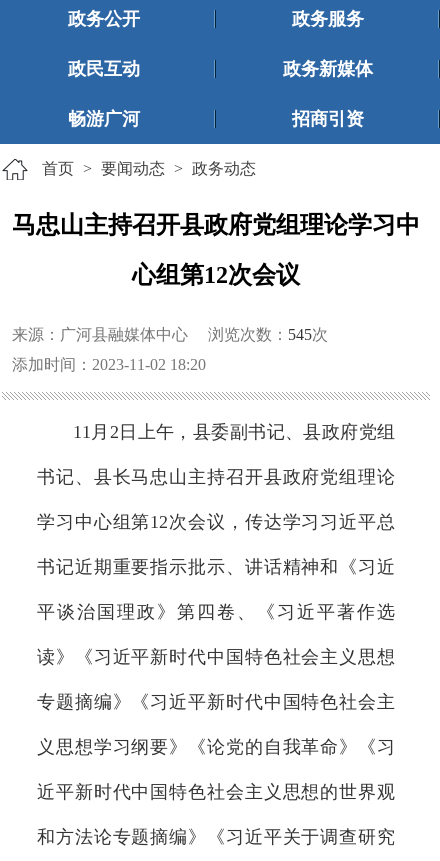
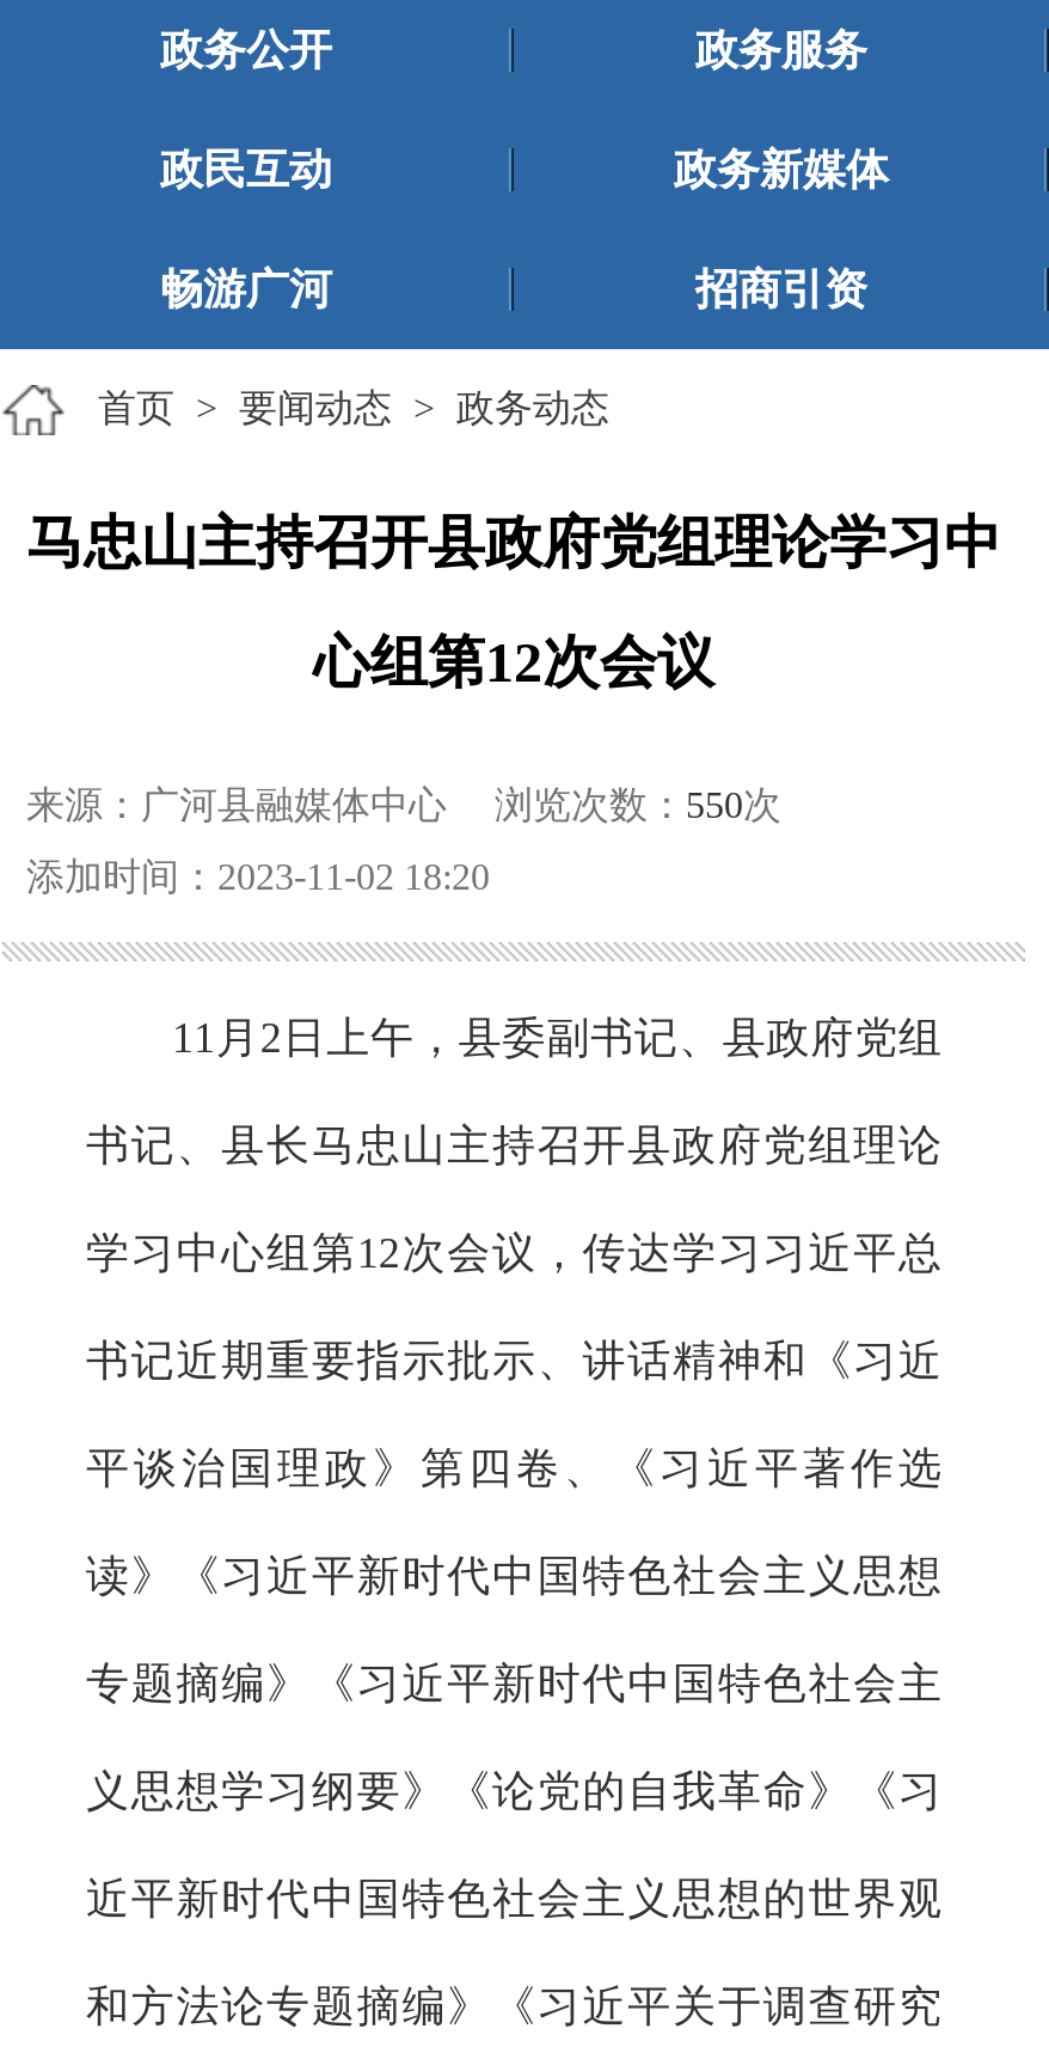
[12,326,328,343] 来源：广河县融媒体中心 浏览次数：545次 -> [26,785,781,826] 来源：广河县融媒体中心 浏览次数：550次

